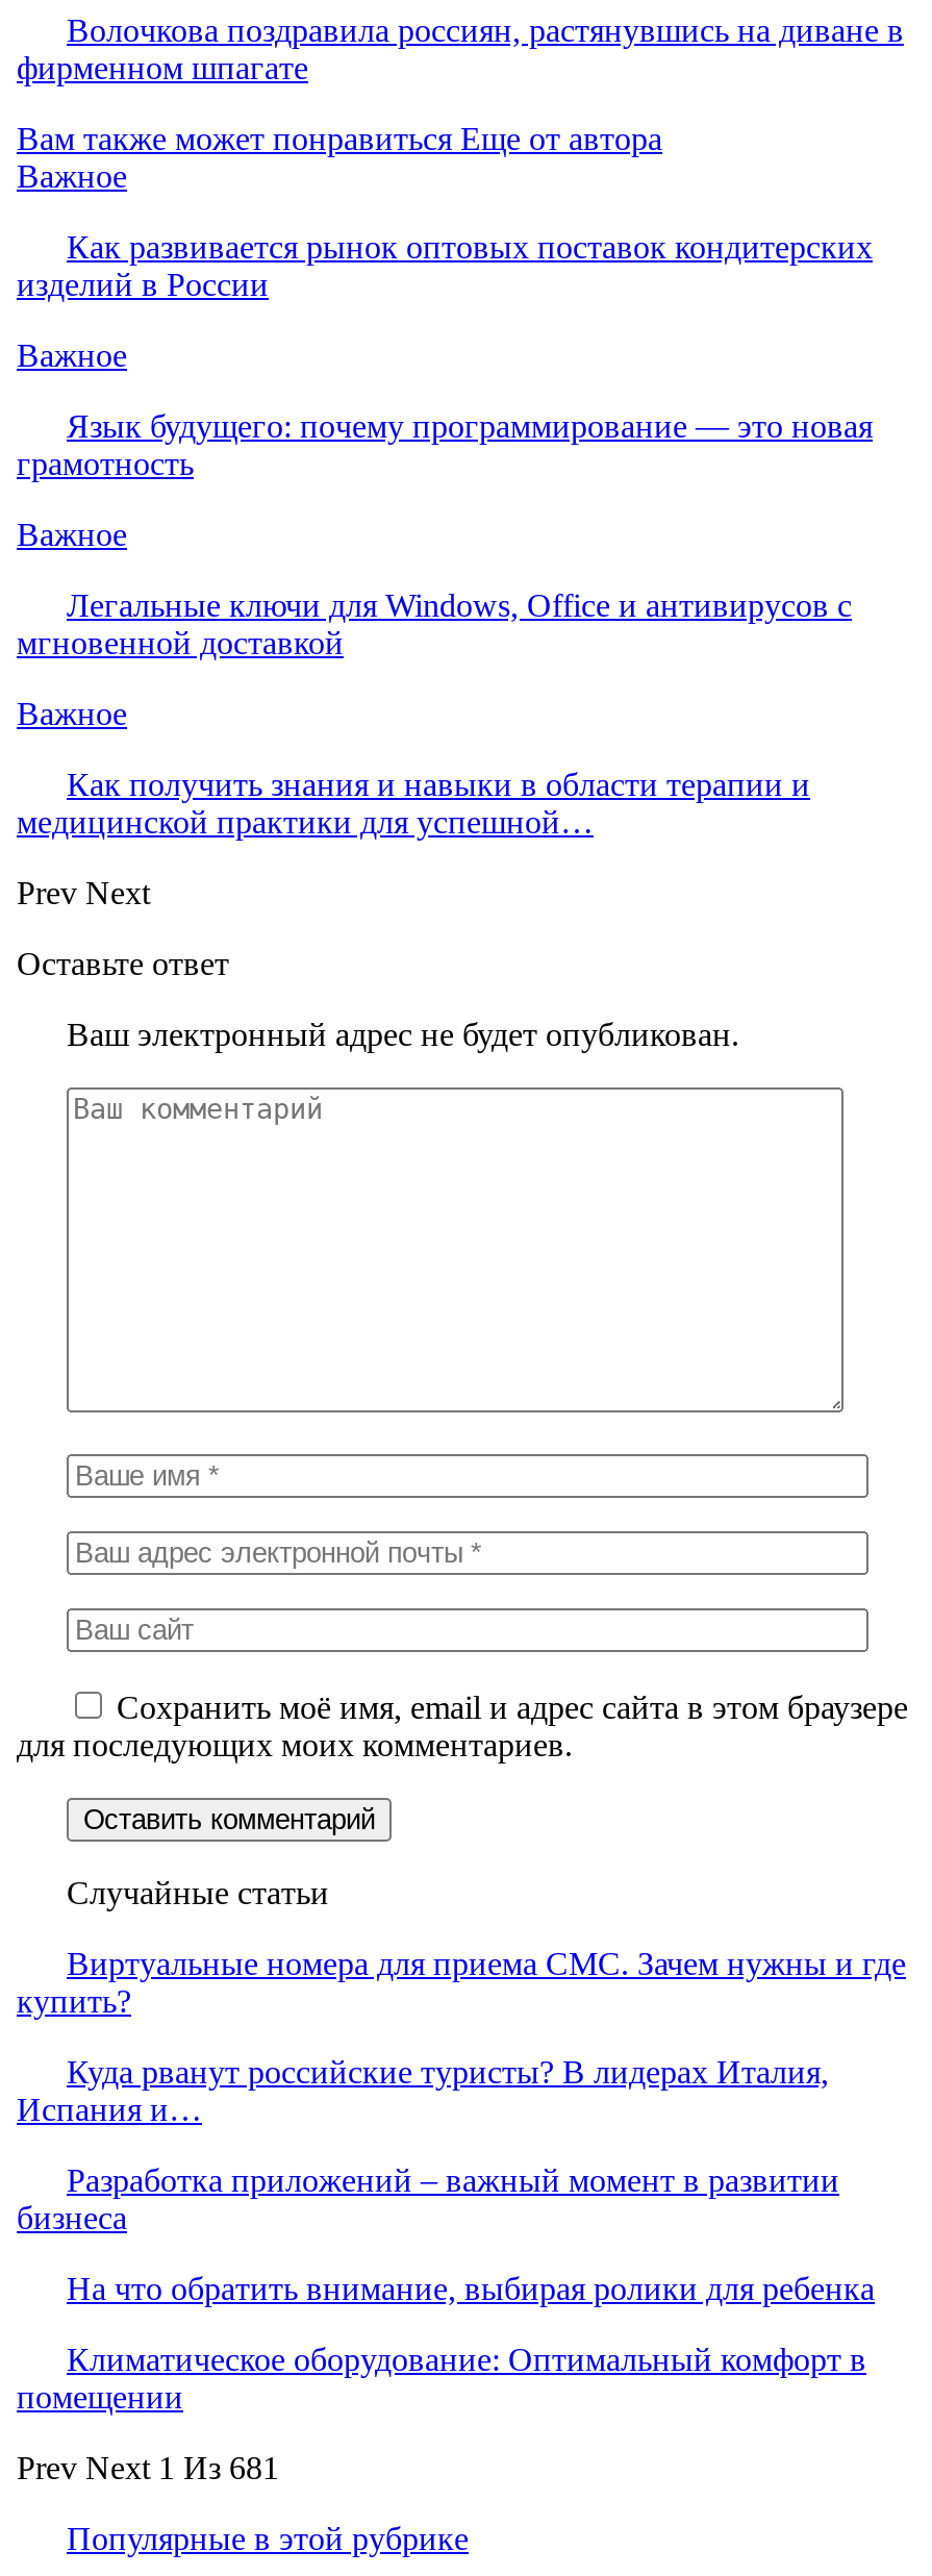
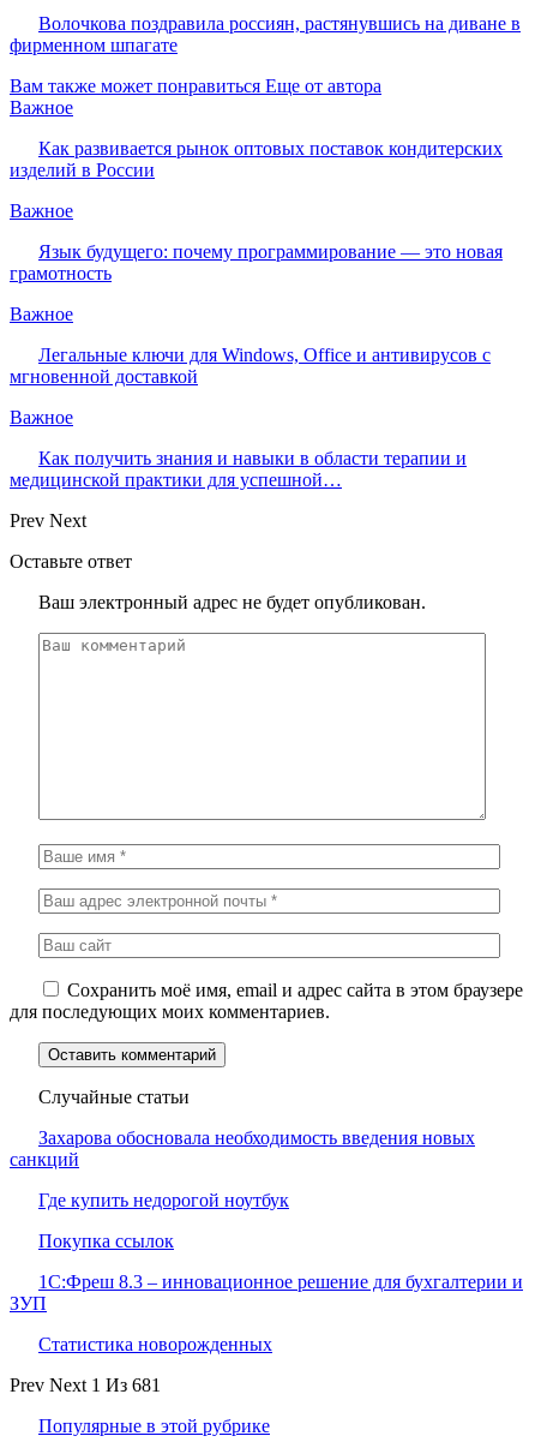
[17,1945,906,2018] Виртуальные номера для приема СМС. Зачем нужны и где | купить? -> [10,1127,475,1169] Захарова обосновала необходимость введения новых | санкций
[17,2054,829,2127] Куда рванут российские туристы? В лидерах Италия, | Испания и… -> [38,1190,289,1210] Где купить недорогой ноутбук
[17,2162,839,2235] Разработка приложений – важный момент в развитии | бизнеса -> [38,1230,174,1251] Покупка ссылок
[67,2270,875,2306] На что обратить внимание, выбирая ролики для ребенка -> [10,1271,523,1313] 1C:Фреш 8.3 – инновационное решение для бухгалтерии и | ЗУП
[17,2341,866,2414] Климатическое оборудование: Оптимальный комфорт в | помещении -> [38,1334,272,1354] Статистика новорожденных

